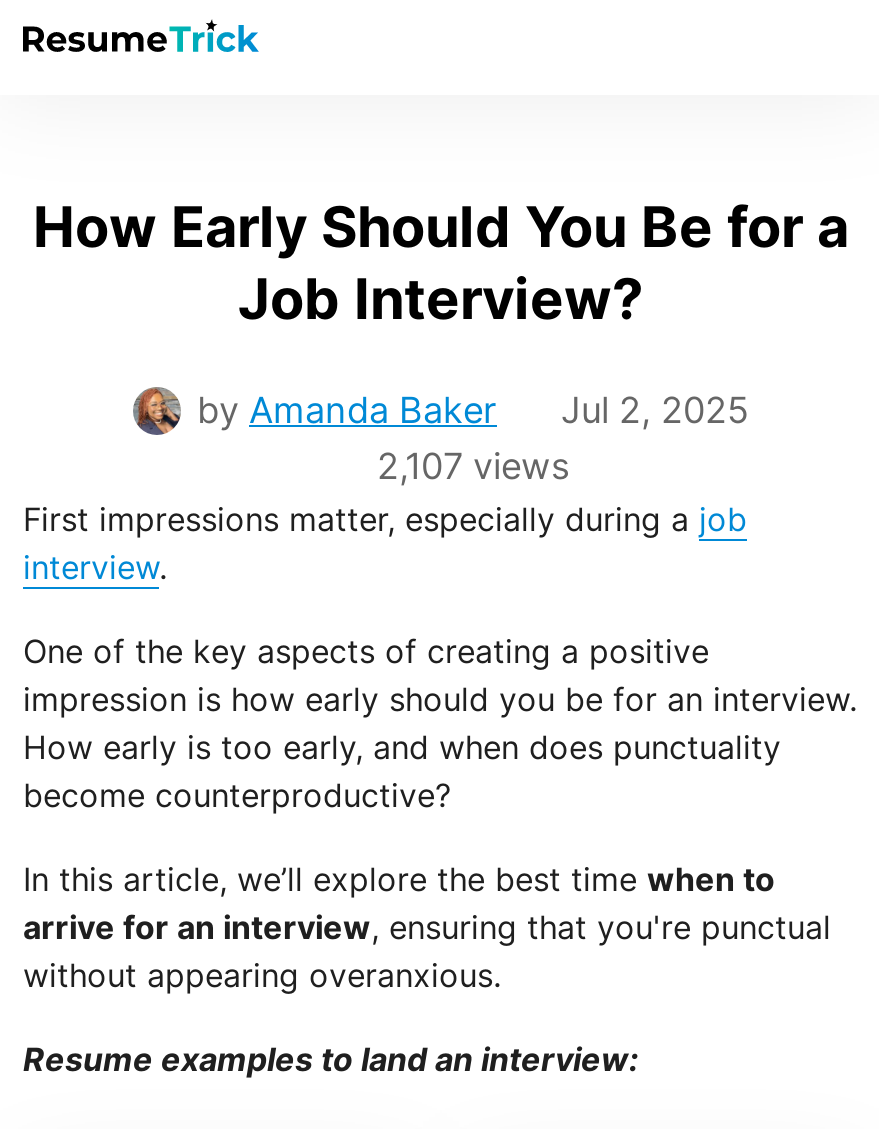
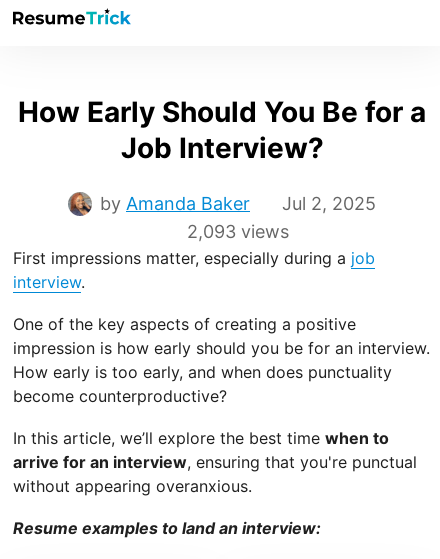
[377,445,569,487] 2,107 views -> [187,221,289,242] 2,093 views

